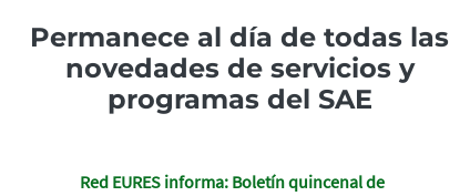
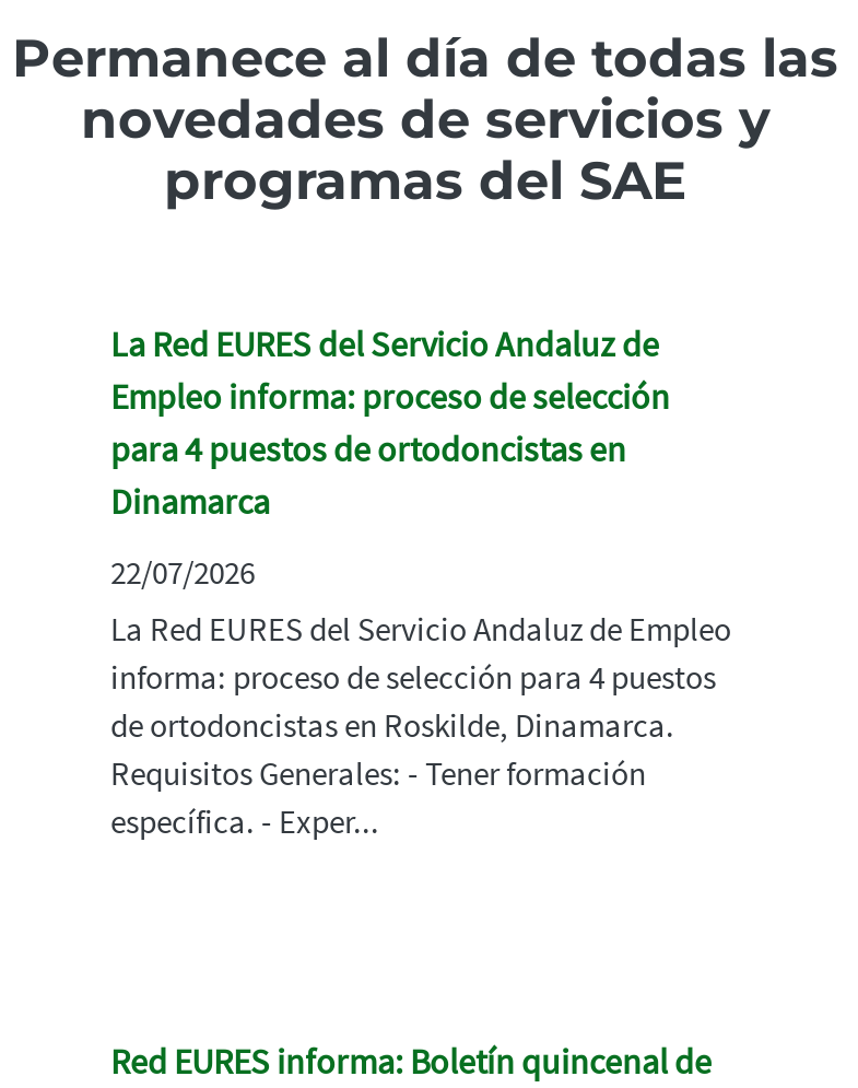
none -> [110,321,731,842] La Red EURES del Servicio Andaluz de | Empleo informa: proceso de selección | para 4 puestos de ortodoncistas en | Dinamarca | 22/07/2026 | La Red EURES del Servicio Andaluz de Empleo | informa: proceso de selección para 4 puestos | de ortodoncistas en Roskilde, Dinamarca. | Requisitos Generales: - Tener formación | específica. - Exper...

